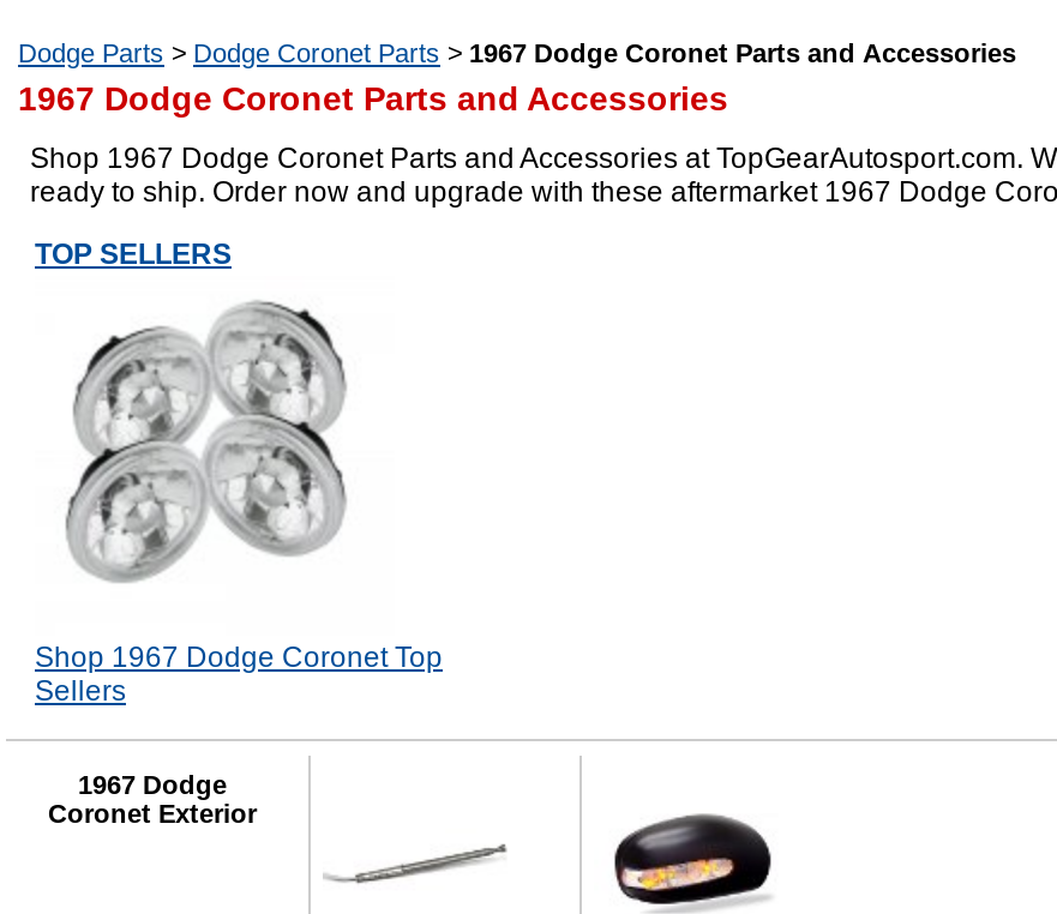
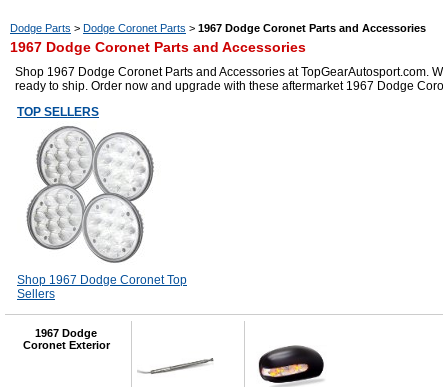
[59,288,361,617] [image] -> [26,125,155,264] [image]

